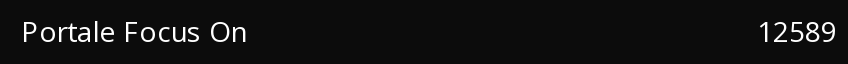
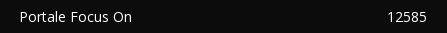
[757,12,837,50] 12589 -> [387,7,427,26] 12585

